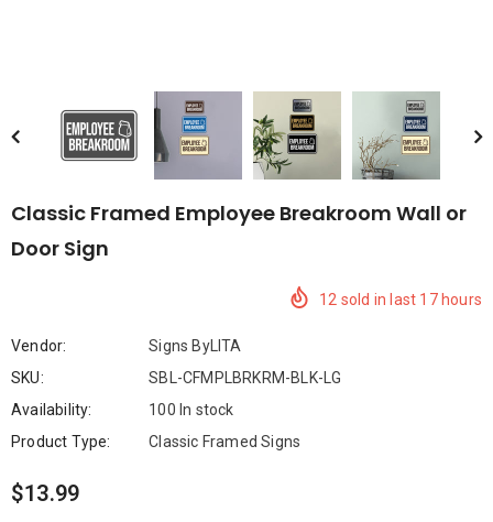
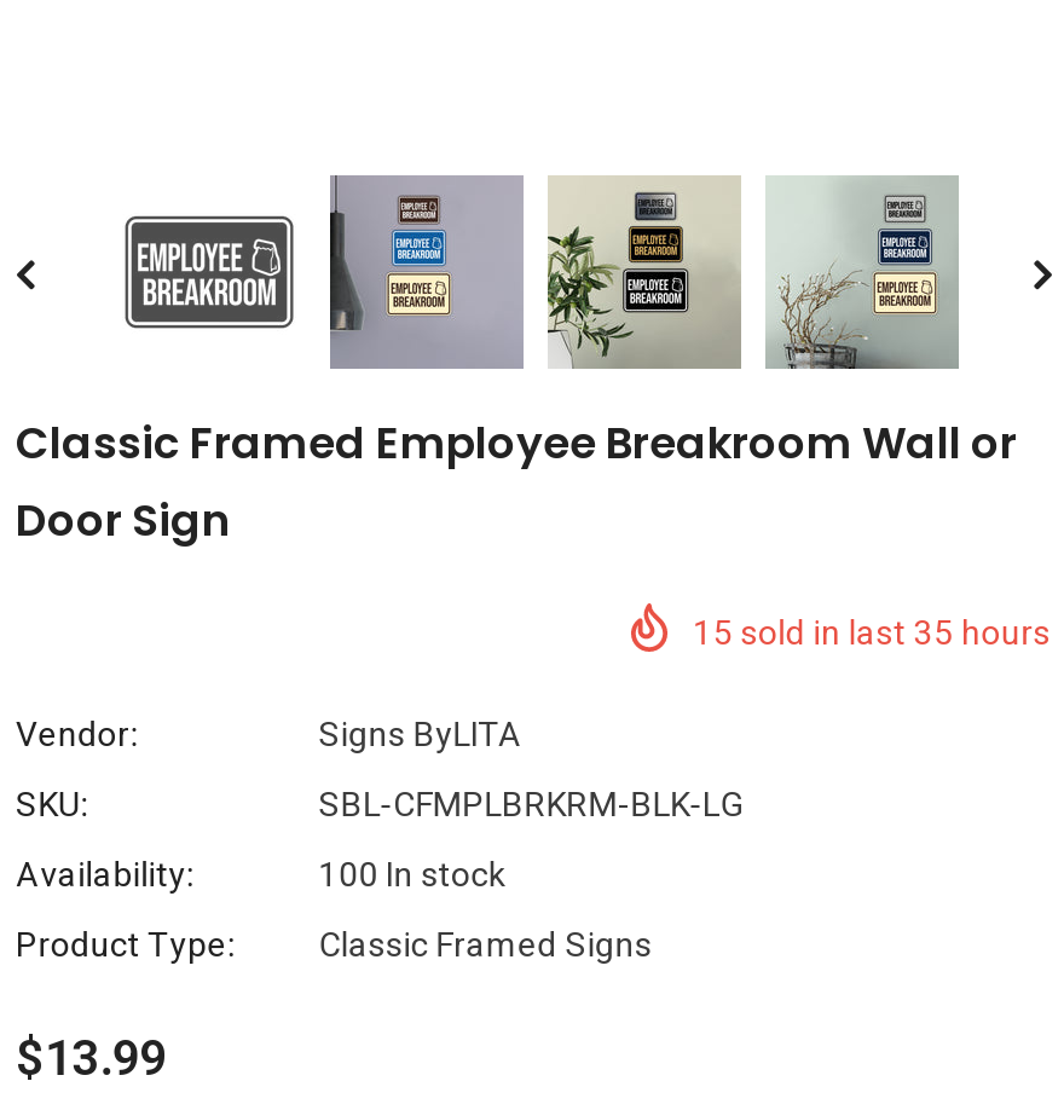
[319,291,482,308] 12 sold in last 17 hours -> [693,613,1051,652] 15 sold in last 35 hours

